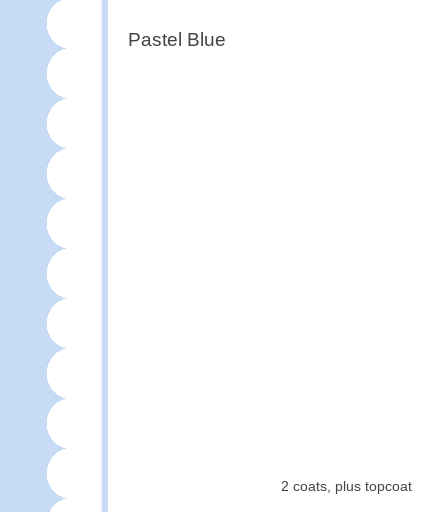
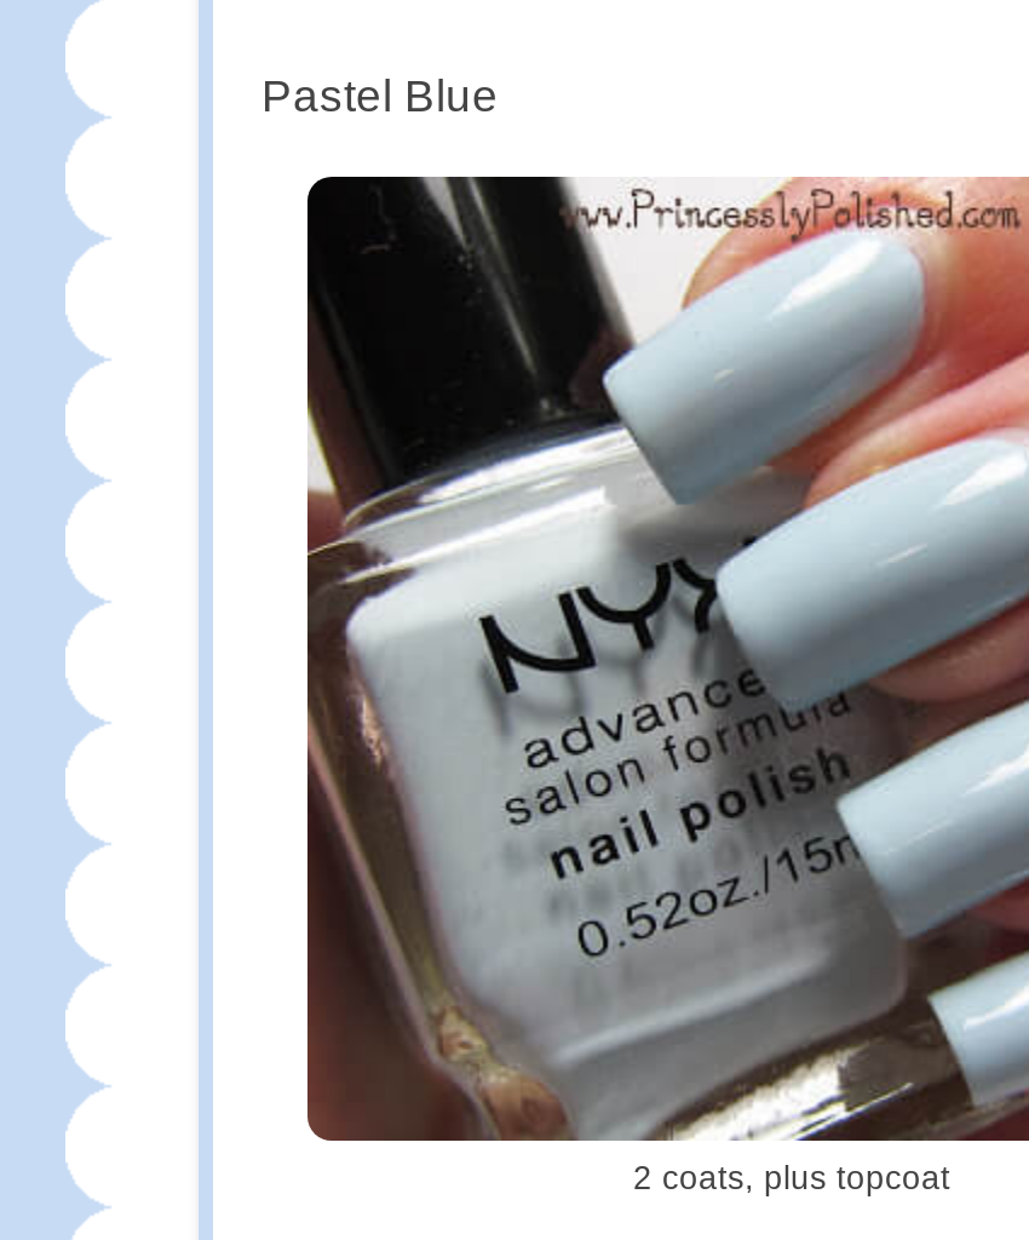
none -> [305,174,1022,1143] [image]

